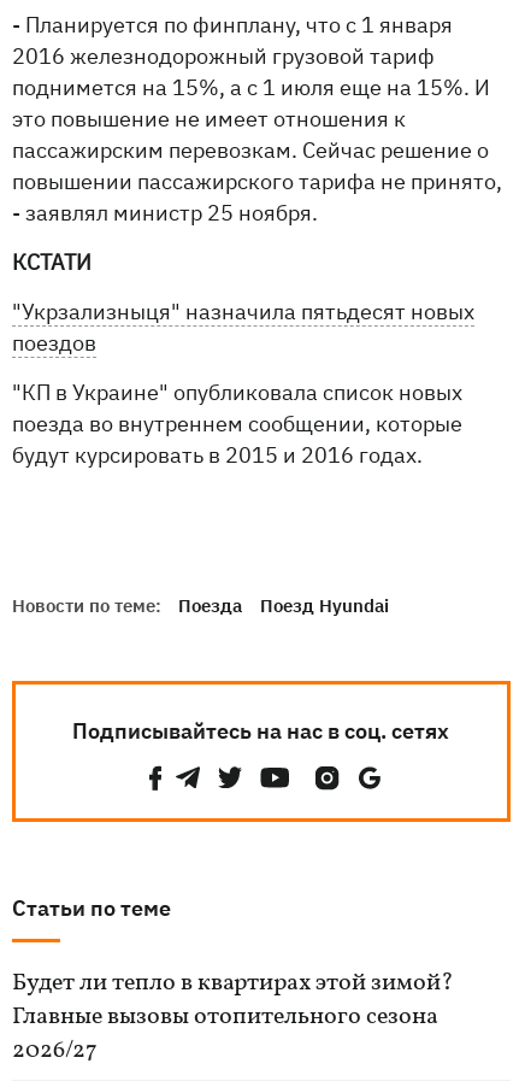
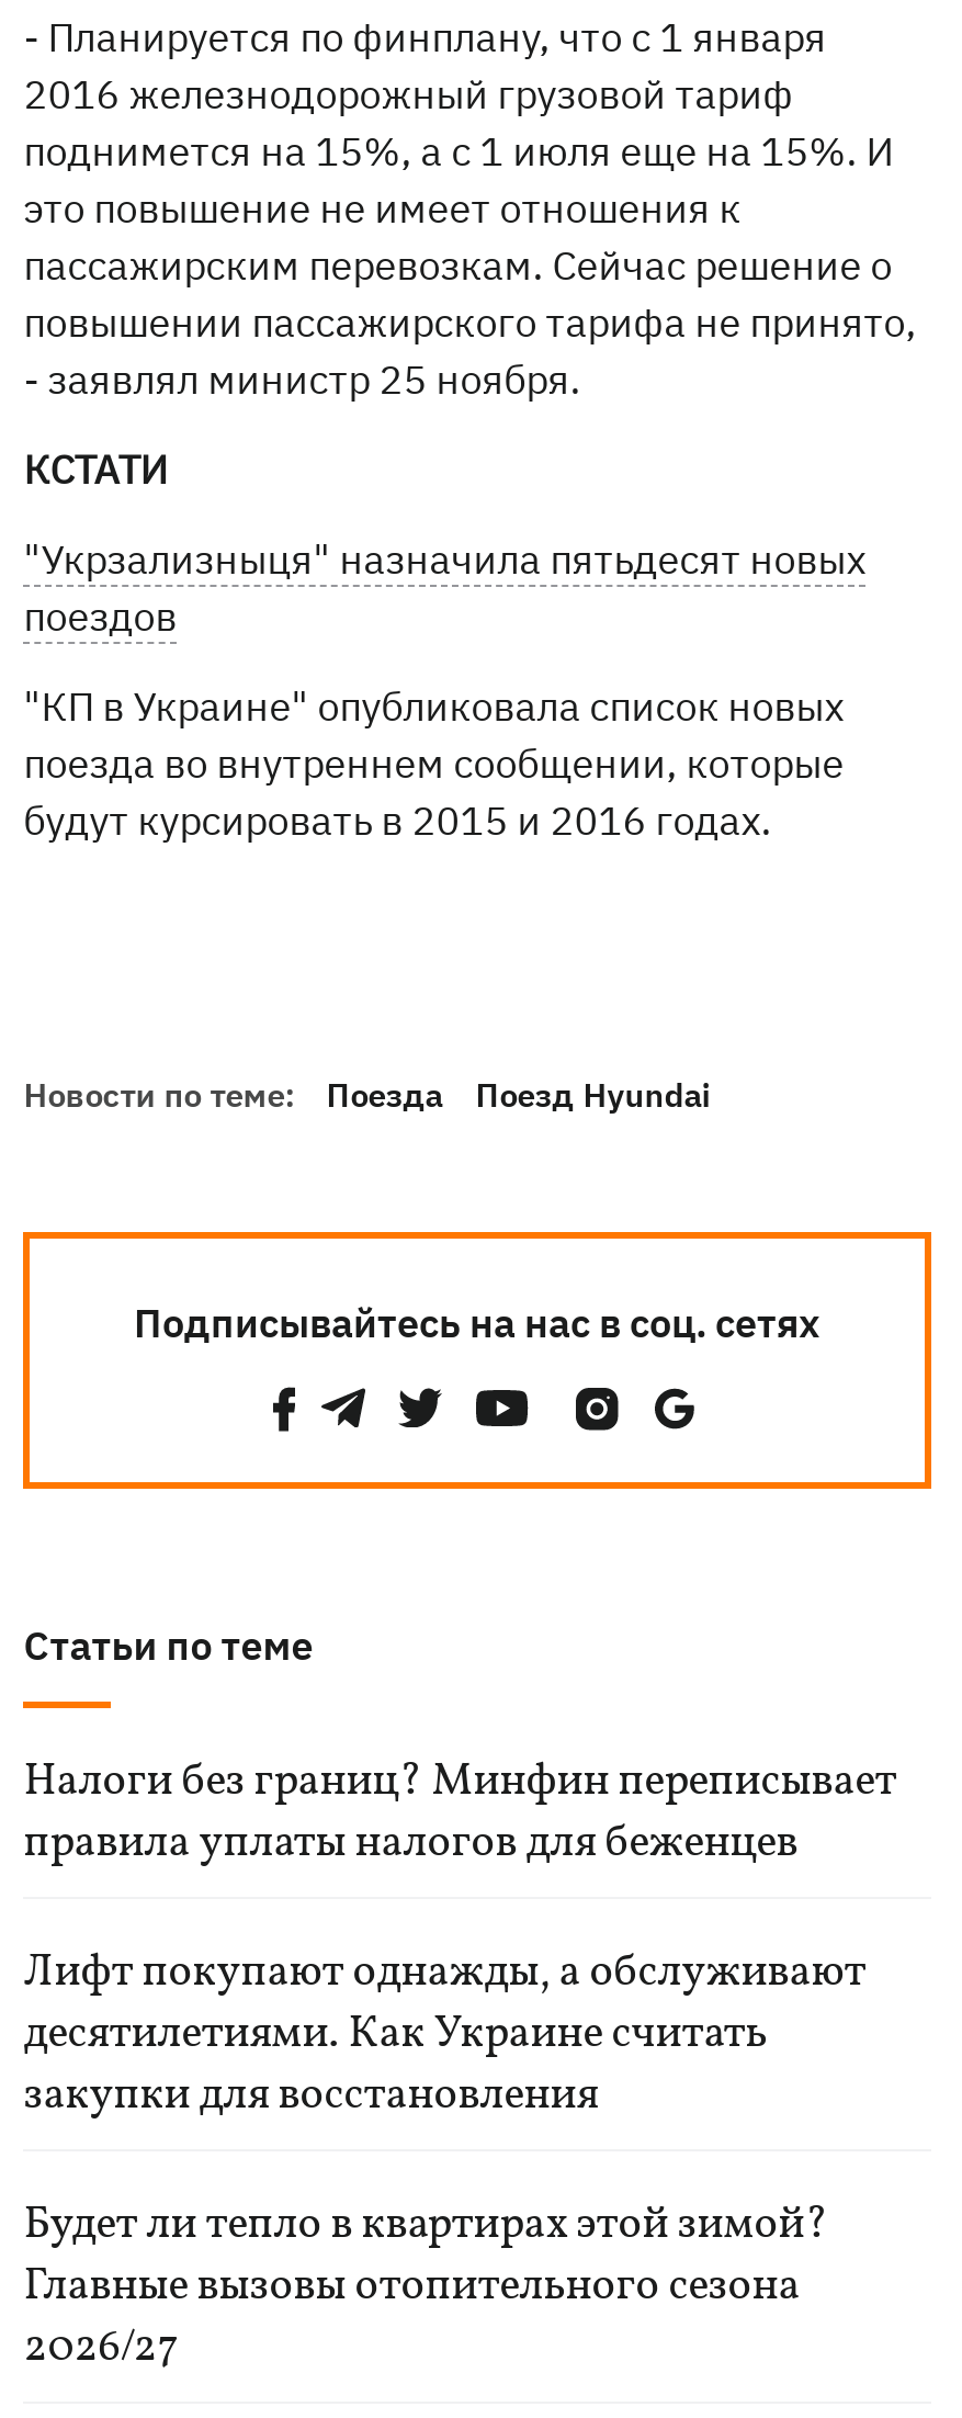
none -> [23,1752,897,2127] Налоги без границ? Минфин переписывает | правила уплаты налогов для беженцев | Лифт покупают однажды, а обслуживают | десятилетиями. Как Украине считать | закупки для восстановления

